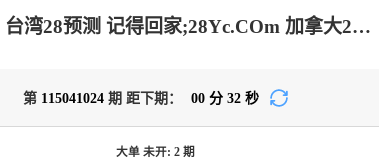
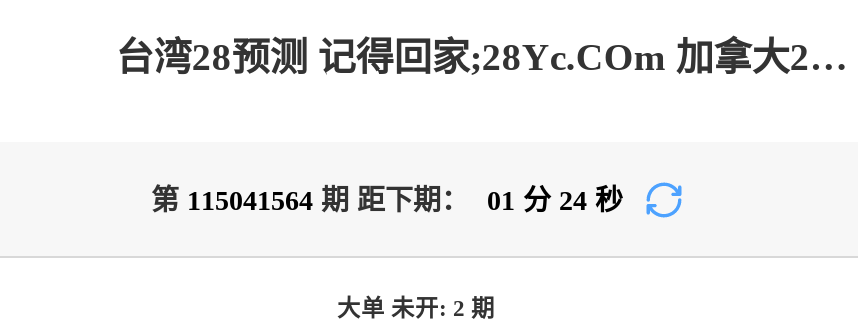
[22,91,258,106] 第115041024期 距下期： 00分 32秒 -> [151,186,623,216] 第115041564期 距下期： 01分 24秒

